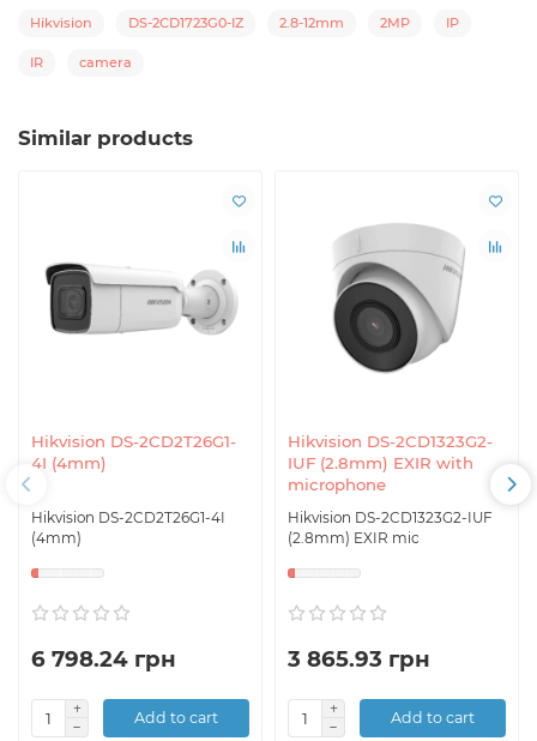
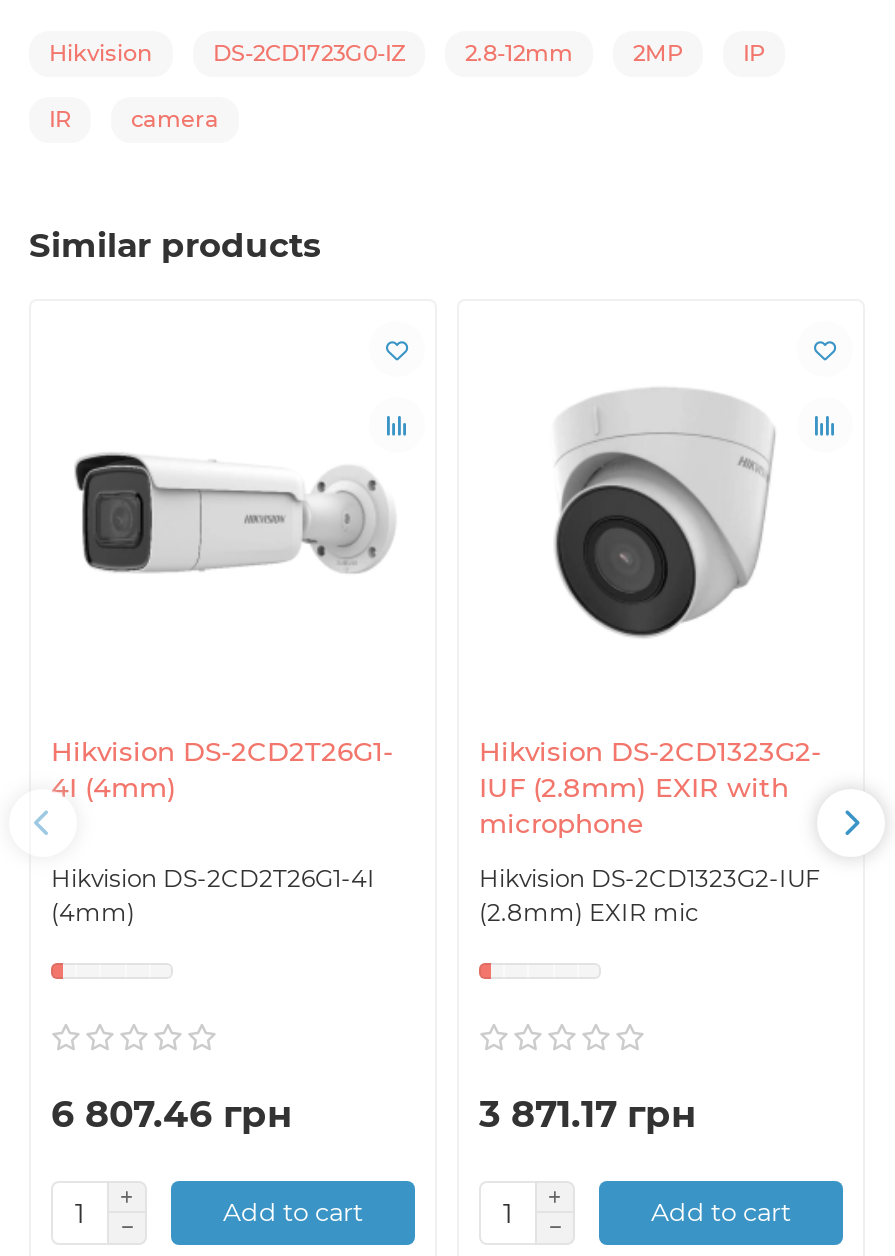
[31,645,176,672] 6 798.24 грн -> [51,1090,293,1136] 6 807.46 грн
[288,645,430,672] 3 865.93 грн -> [479,1090,697,1136] 3 871.17 грн

